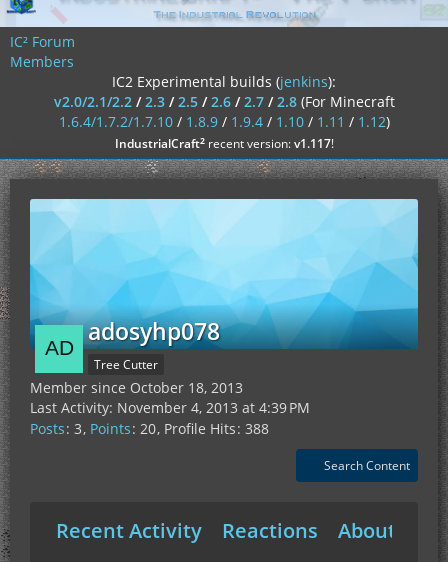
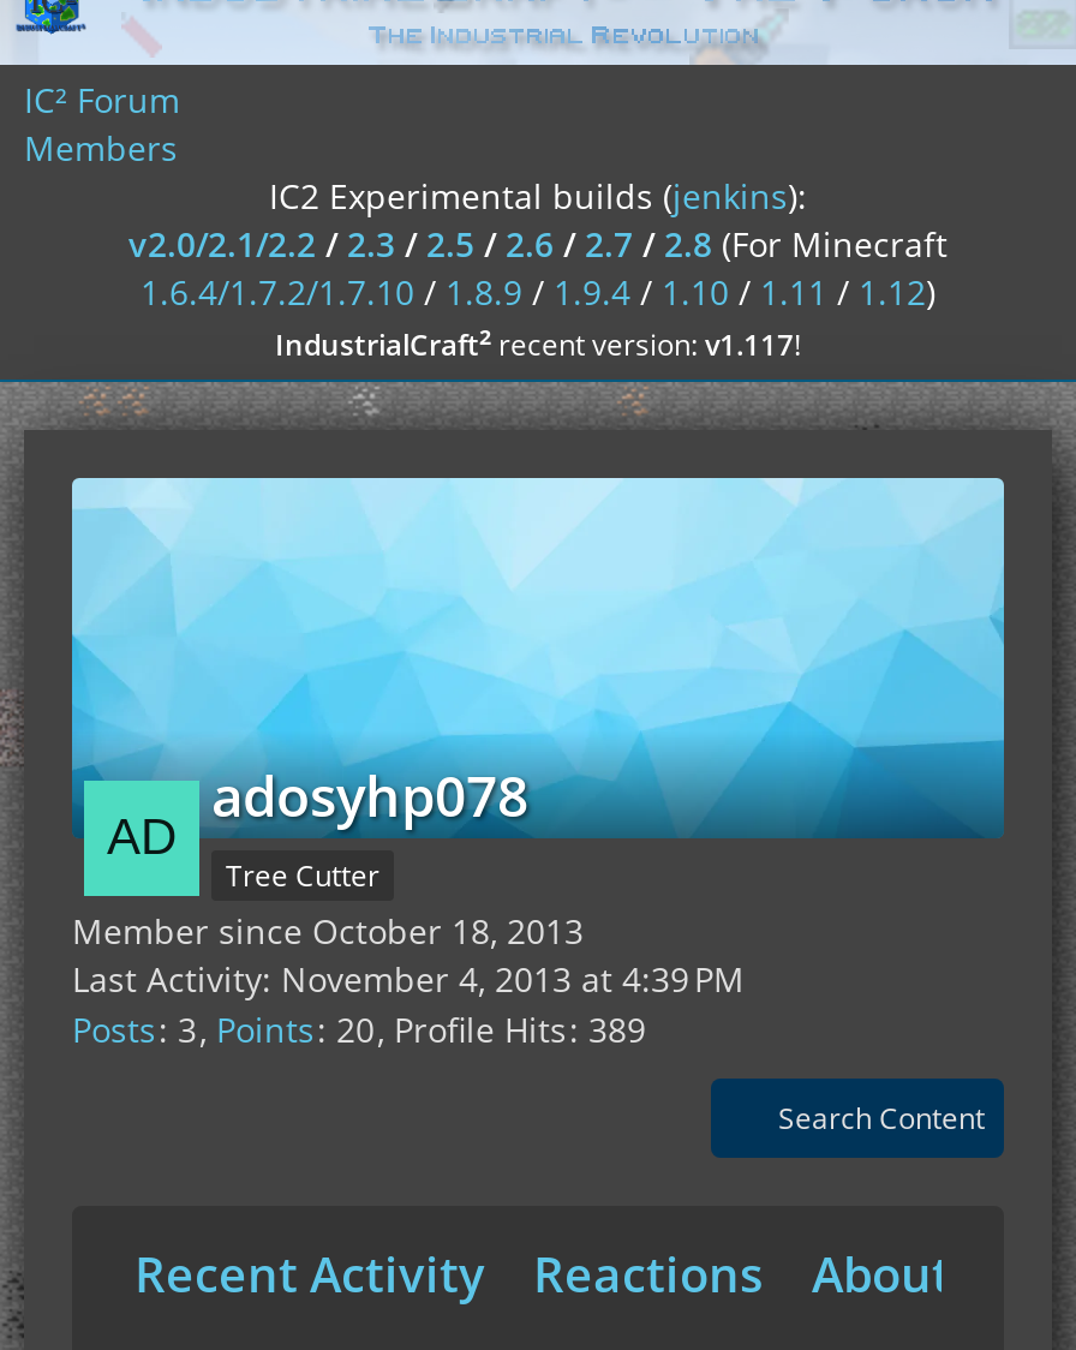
[30,419,269,438] Posts 3 Points 20 Profile Hits 388 -> [72,1007,646,1053] Posts 3 Points 20 Profile Hits 389

